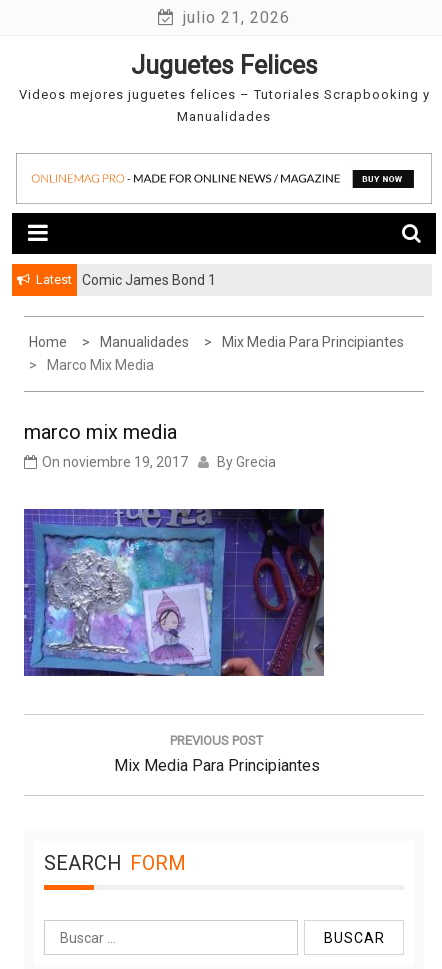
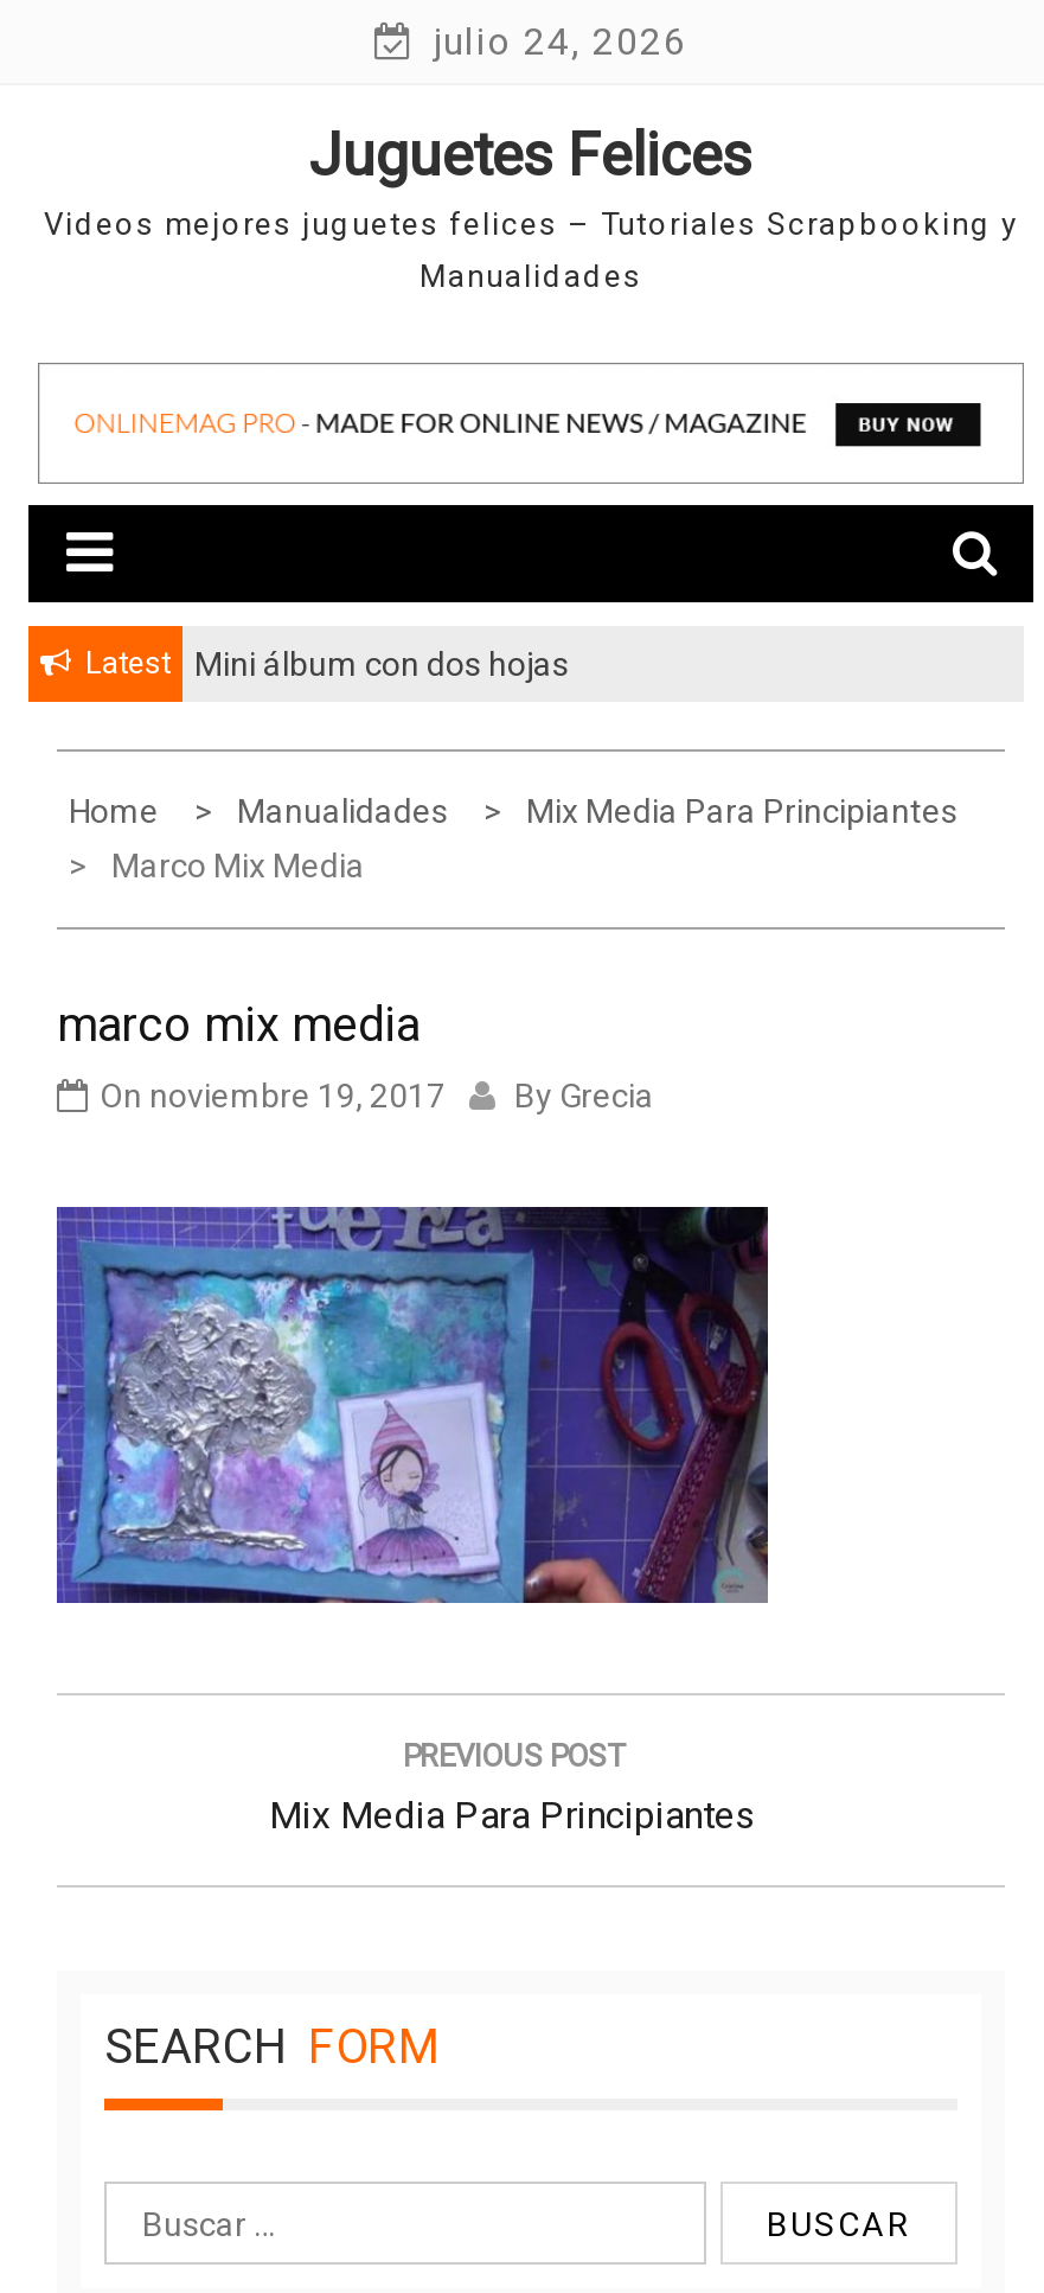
[178,8,290,27] julio 21, 2026 -> [422,19,687,64] julio 24, 2026
[82,272,216,288] Comic James Bond 1 -> [194,646,569,684] Mini álbum con dos hojas

